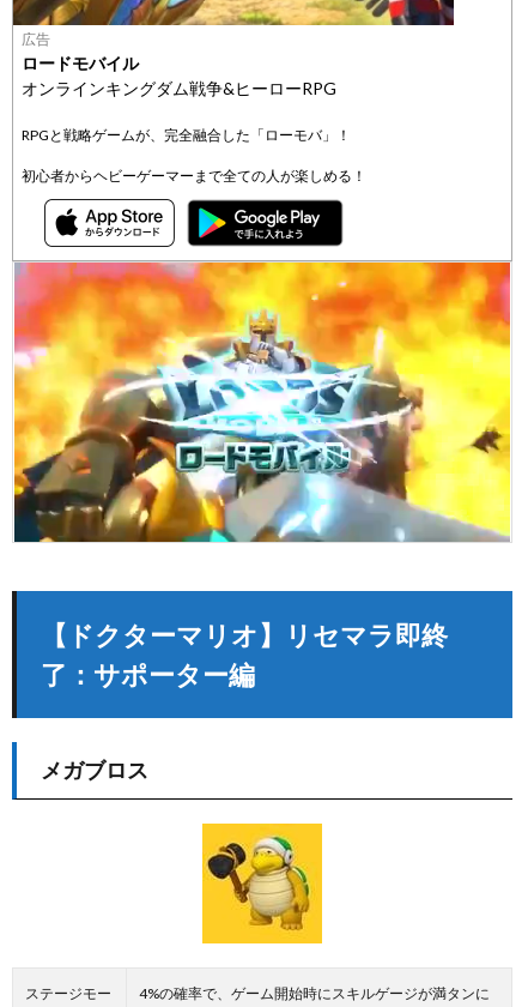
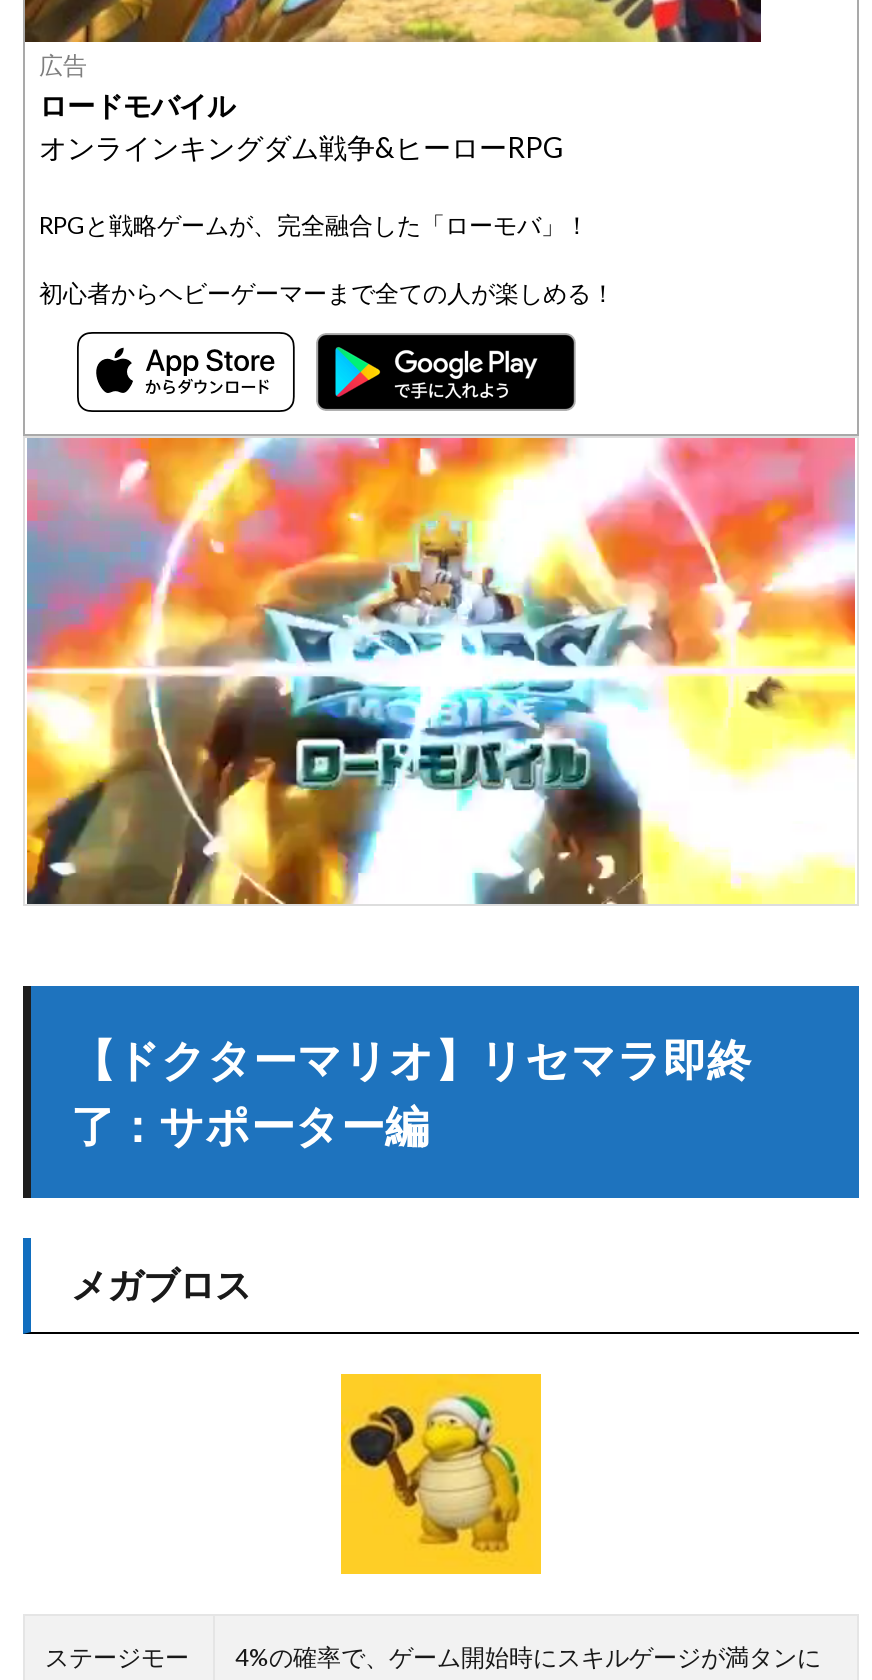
[13,261,511,543] [image] -> [25,436,857,906] [image]

